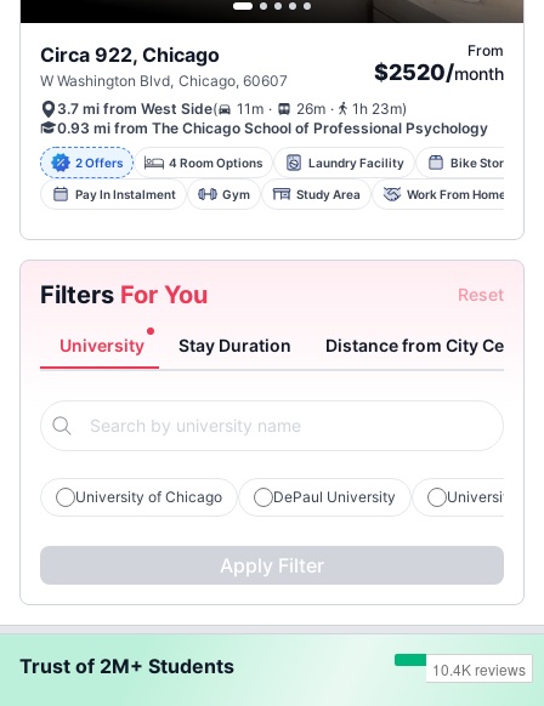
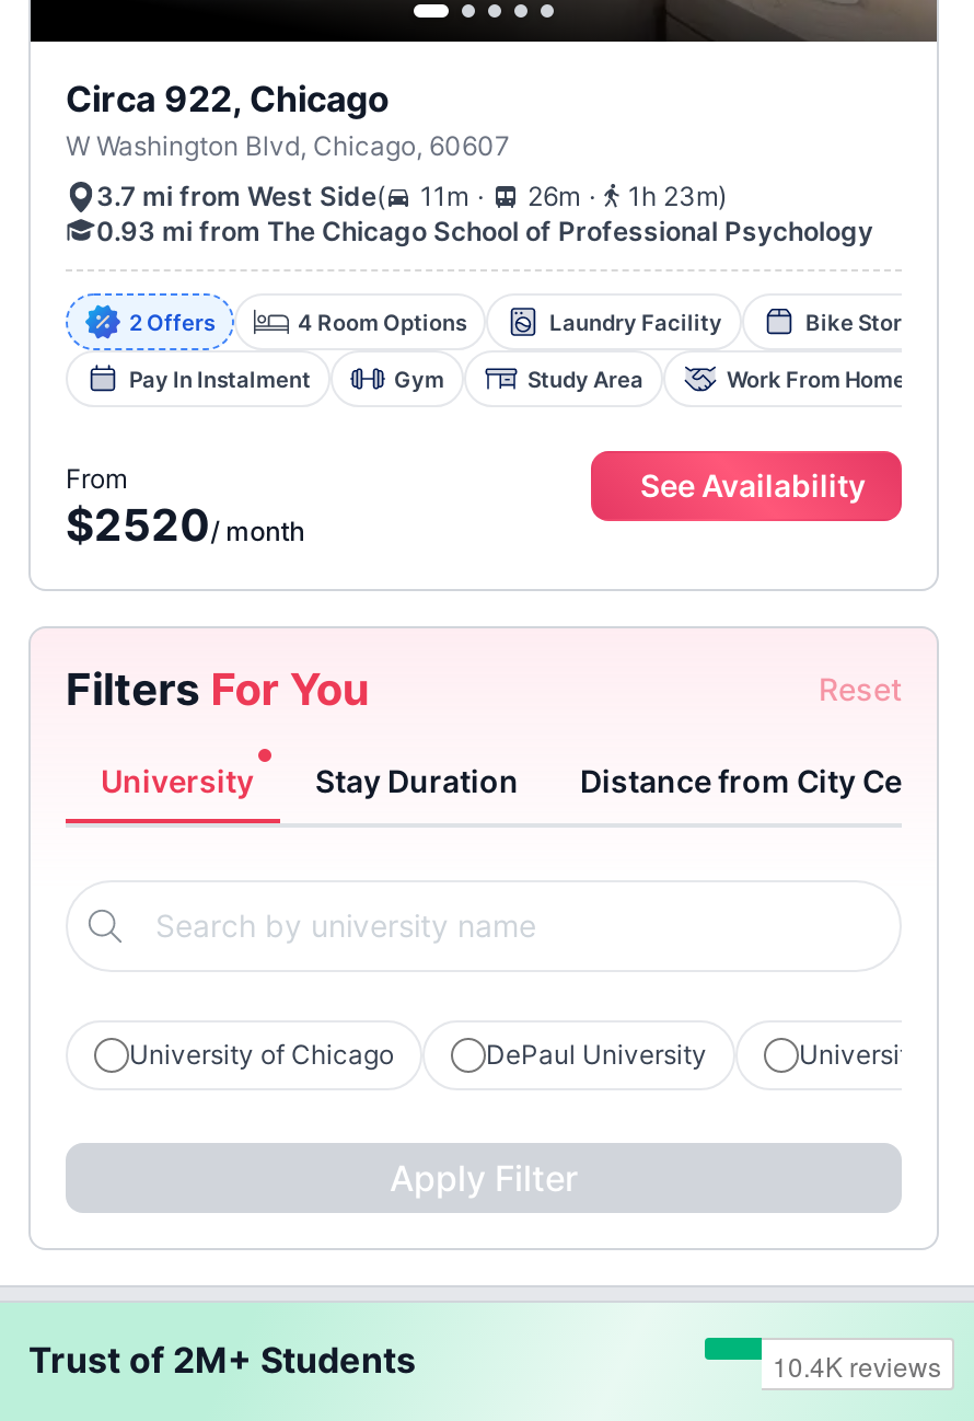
[374,41,504,84] From | $2520/month -> none
none -> [66,461,305,551] From | $2520/month
none -> [640,465,866,502] See Availability

